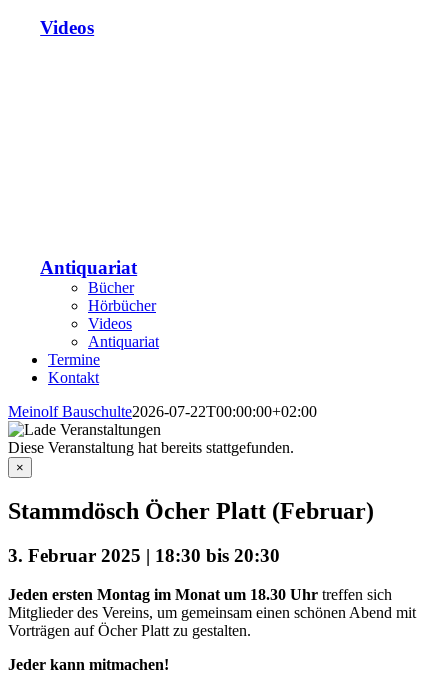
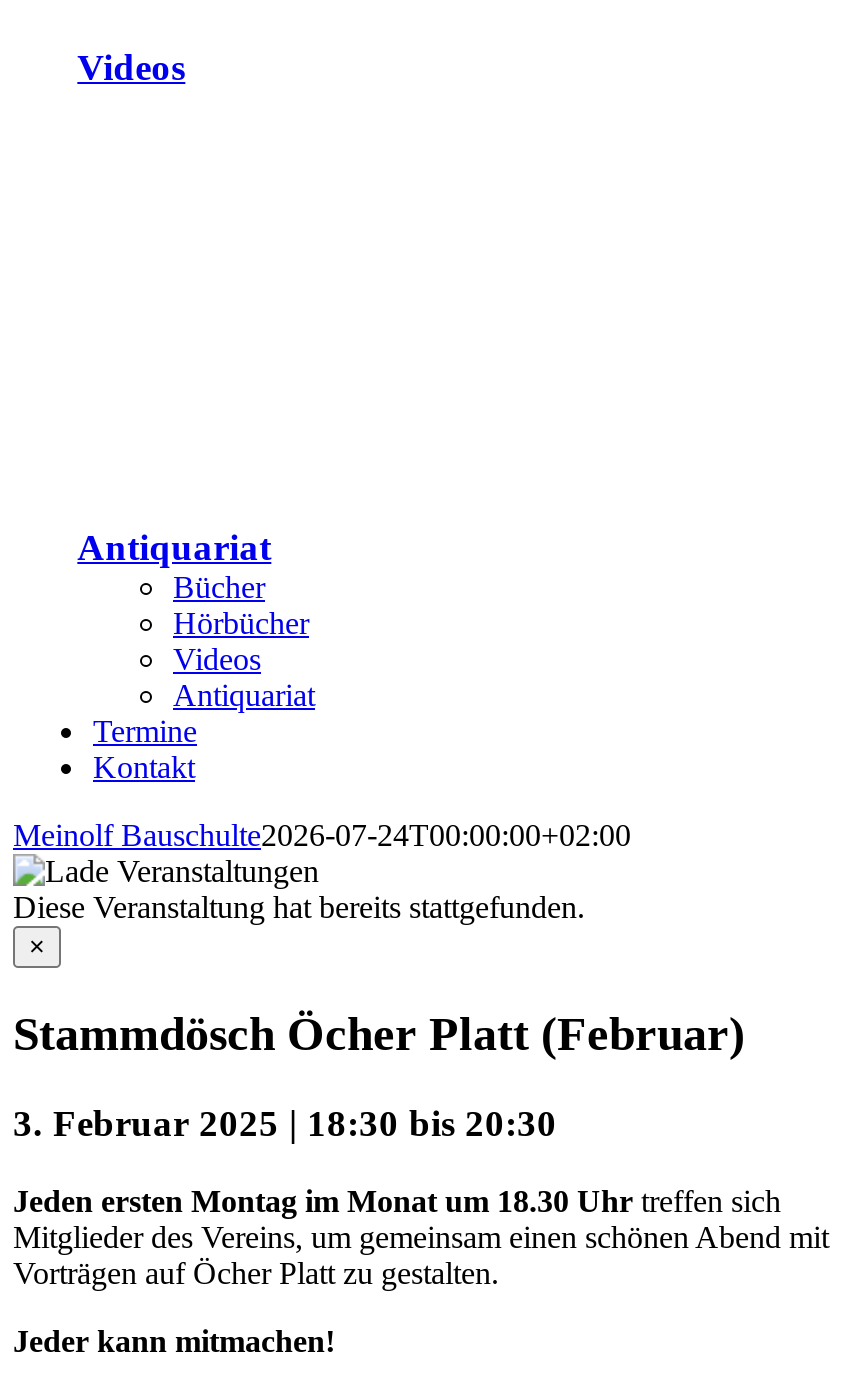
[8,403,317,420] Meinolf Bauschulte2026-07-22T00:00:00+02:00 -> [13,818,631,852] Meinolf Bauschulte2026-07-24T00:00:00+02:00

